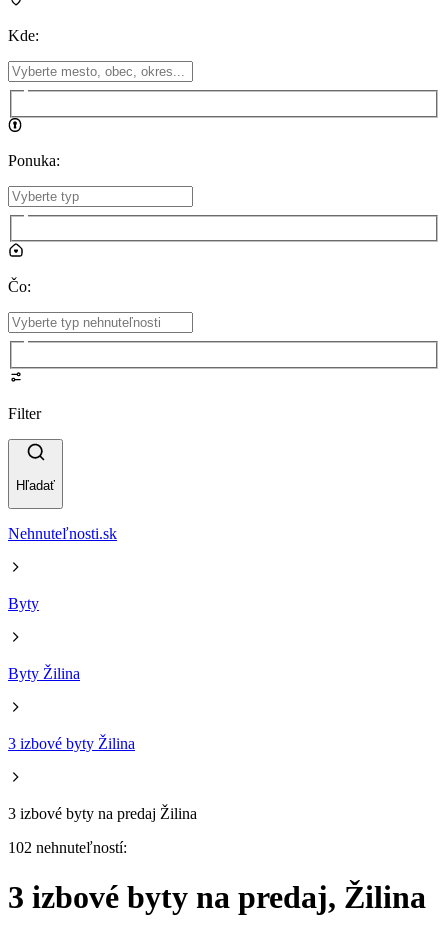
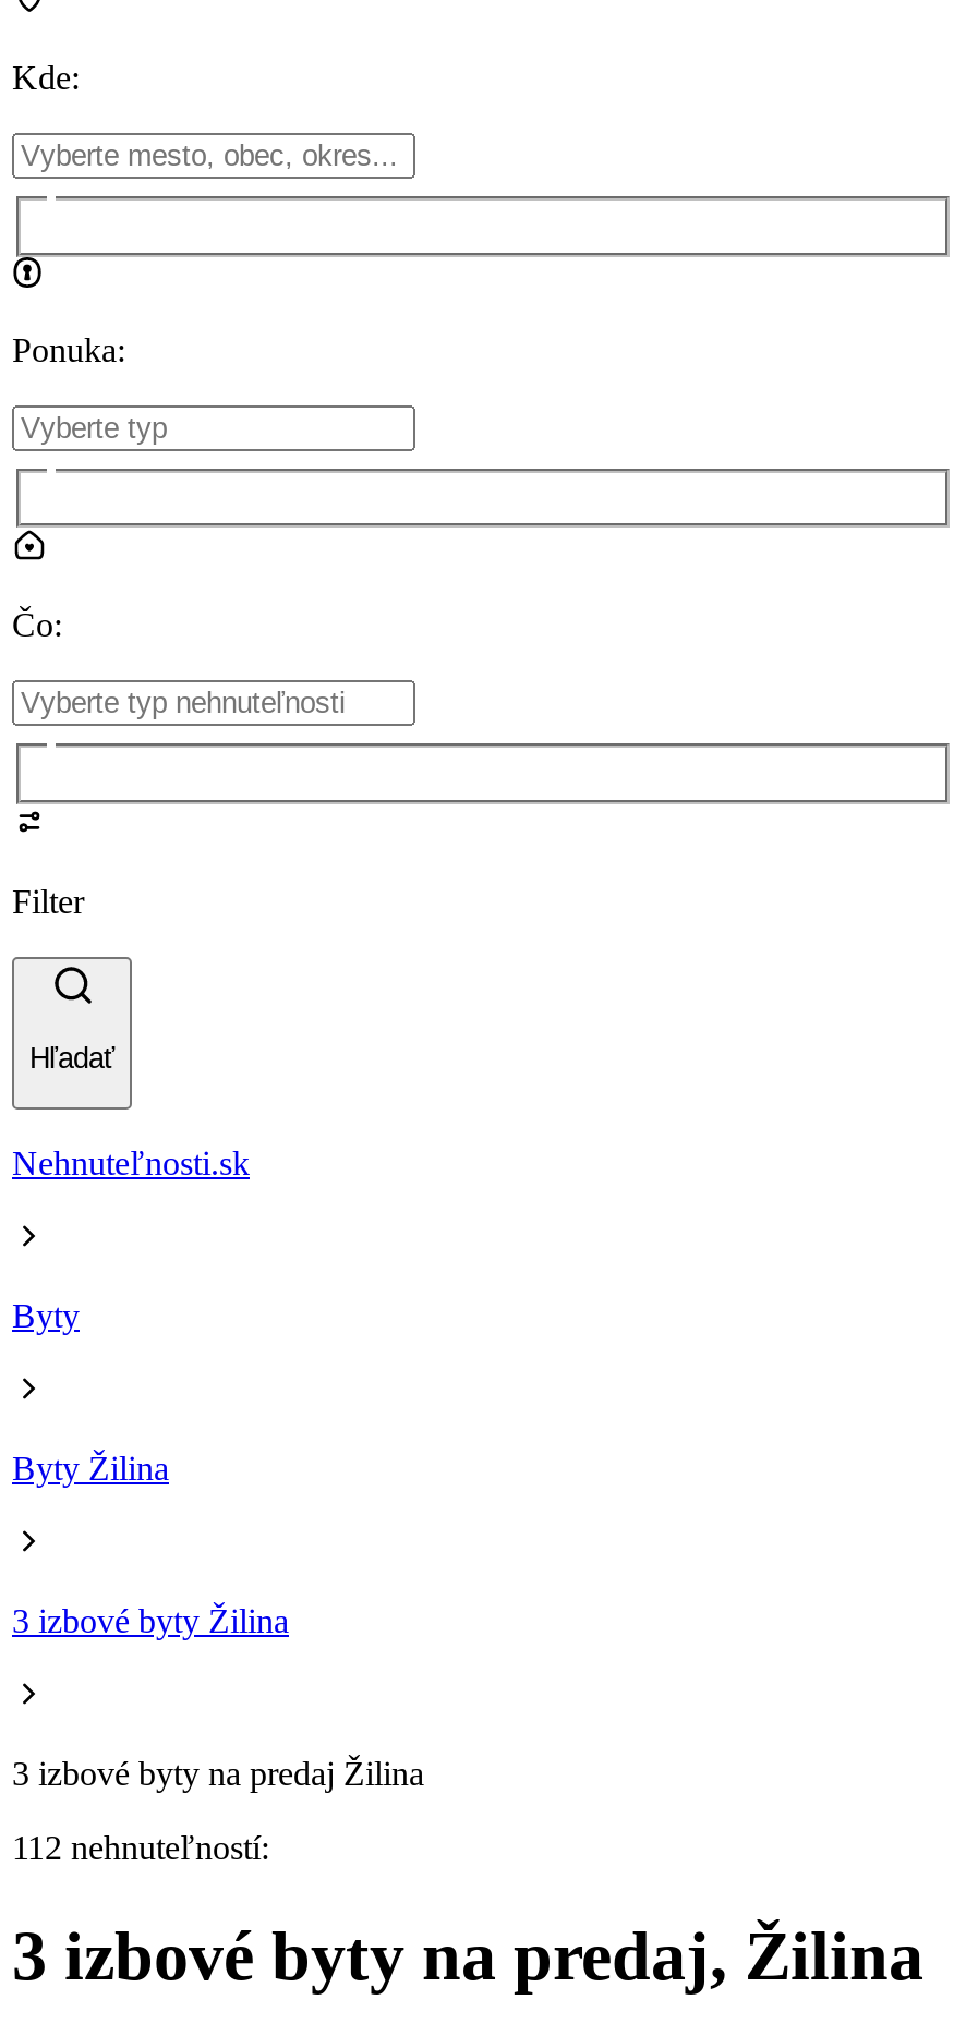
[8,839,127,856] 102 nehnuteľností: -> [12,1830,269,1867] 112 nehnuteľností:

